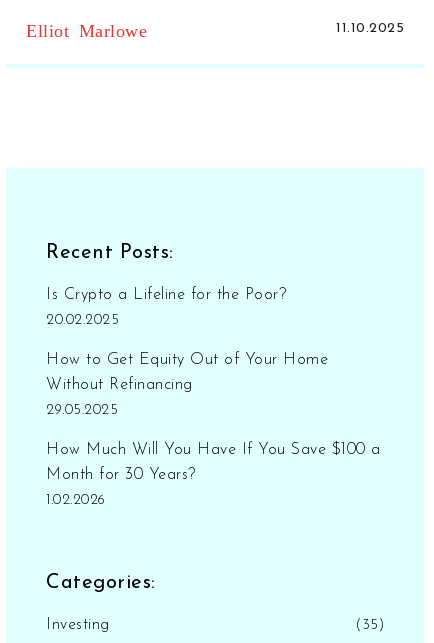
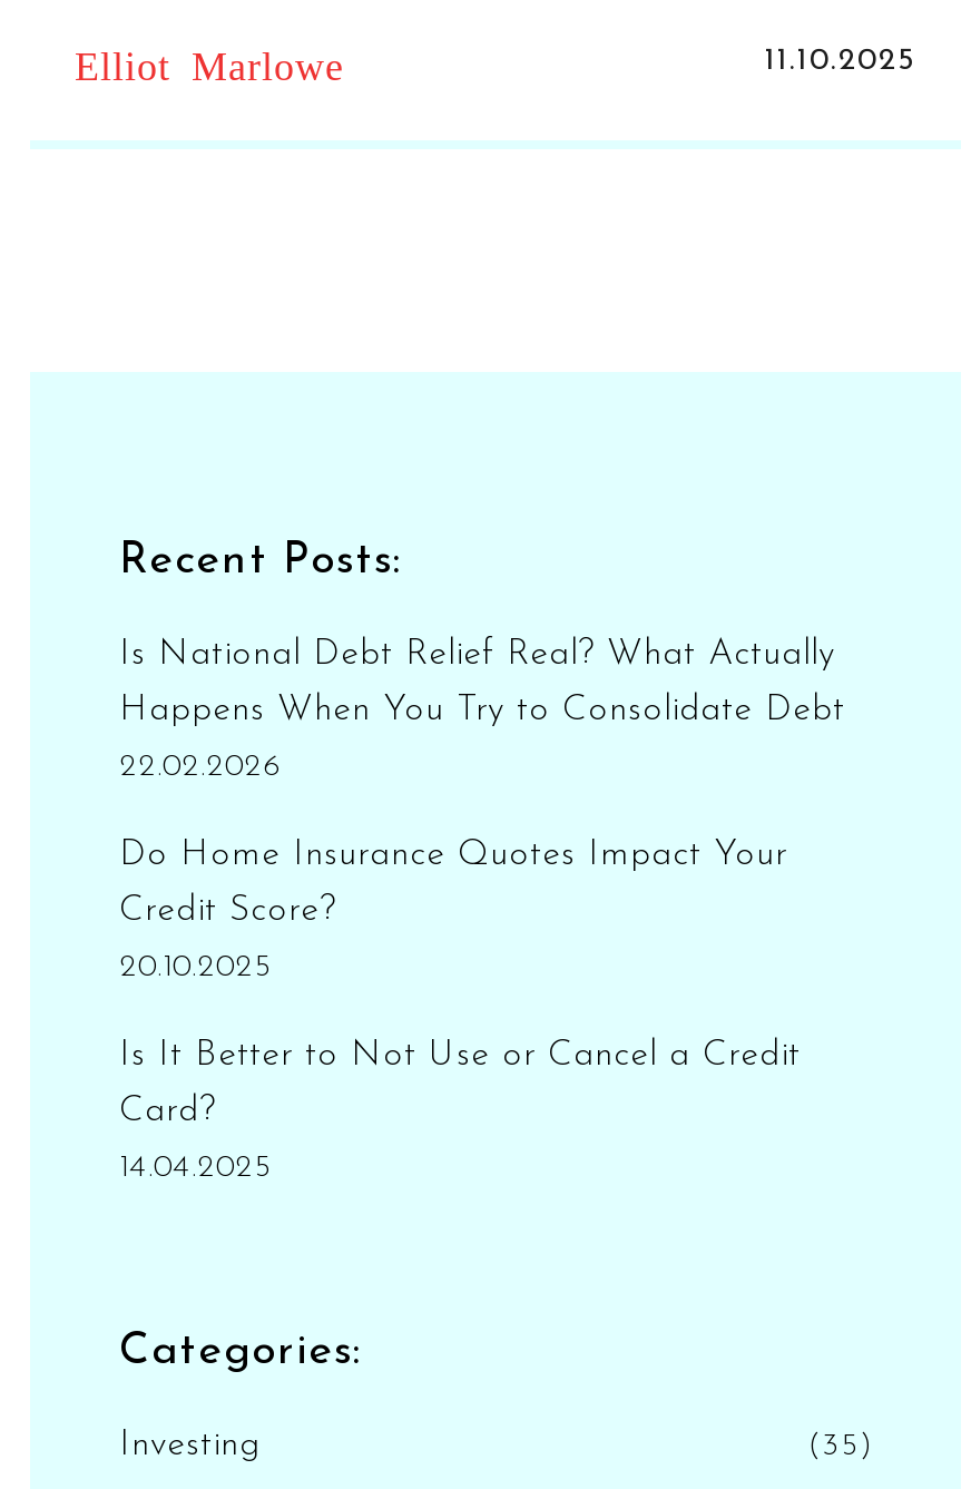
[46,287,380,508] Is Crypto a Lifeline for the Poor? | 20.02.2025 | How to Get Equity Out of Your Home | Without Refinancing | 29.05.2025 | How Much Will You Have If You Save $100 a | Month for 30 Years? | 1.02.2026 -> [119,636,845,1184] Is National Debt Relief Real? What Actually | Happens When You Try to Consolidate Debt | 22.02.2026 | Do Home Insurance Quotes Impact Your | Credit Score? | 20.10.2025 | Is It Better to Not Use or Cancel a Credit | Card? | 14.04.2025

